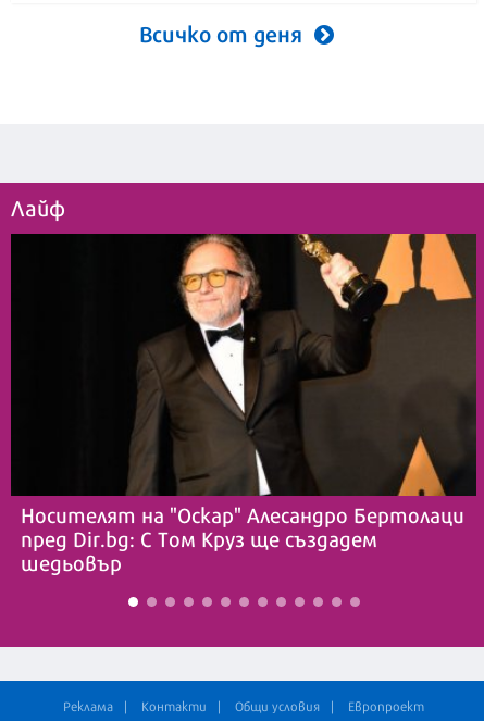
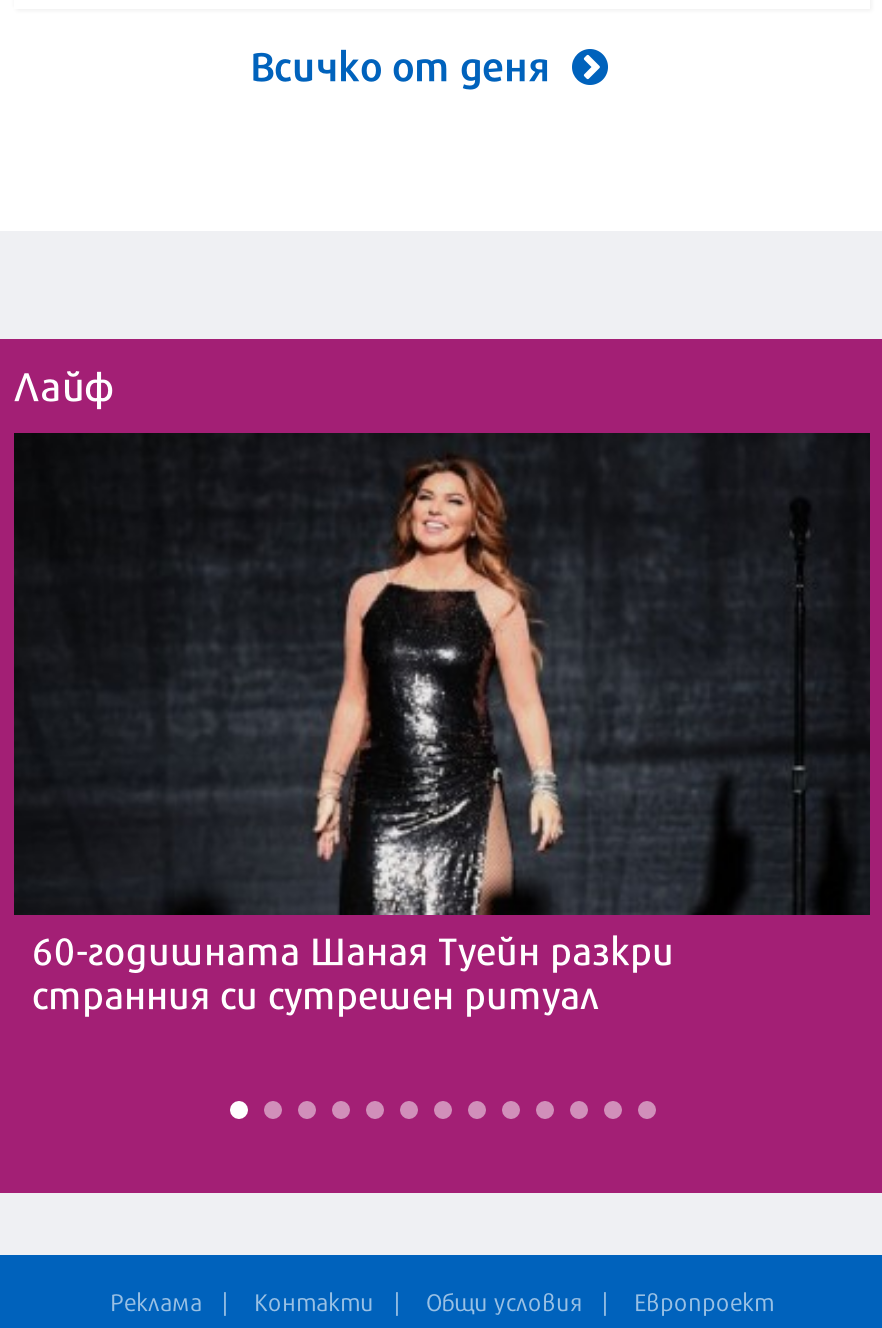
[21,233,475,578] [image] | Носителят на "Оскар" Алесандро Бертолаци | пред Dir.bg: С Том Круз ще създадем | шедьовър -> [32,431,870,1021] [image] | 60-годишната Шаная Туейн разкри | странния си сутрешен ритуал

